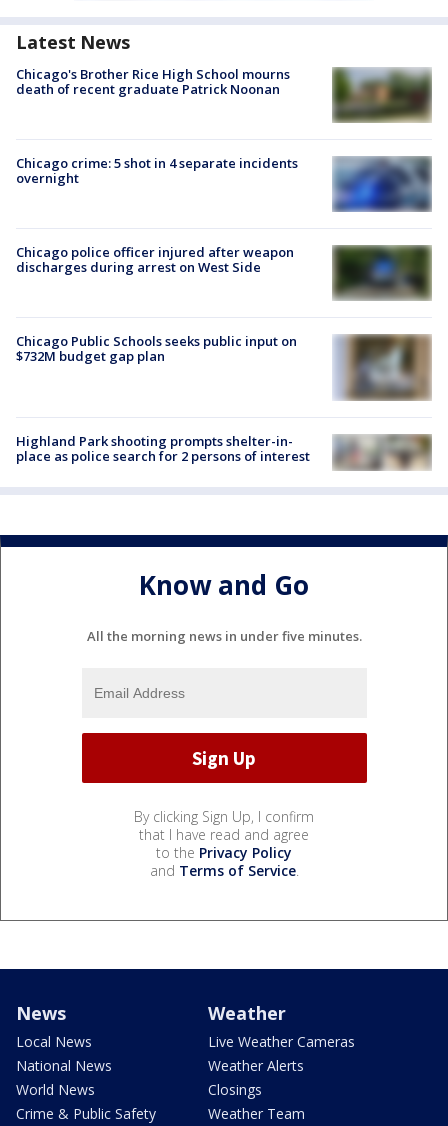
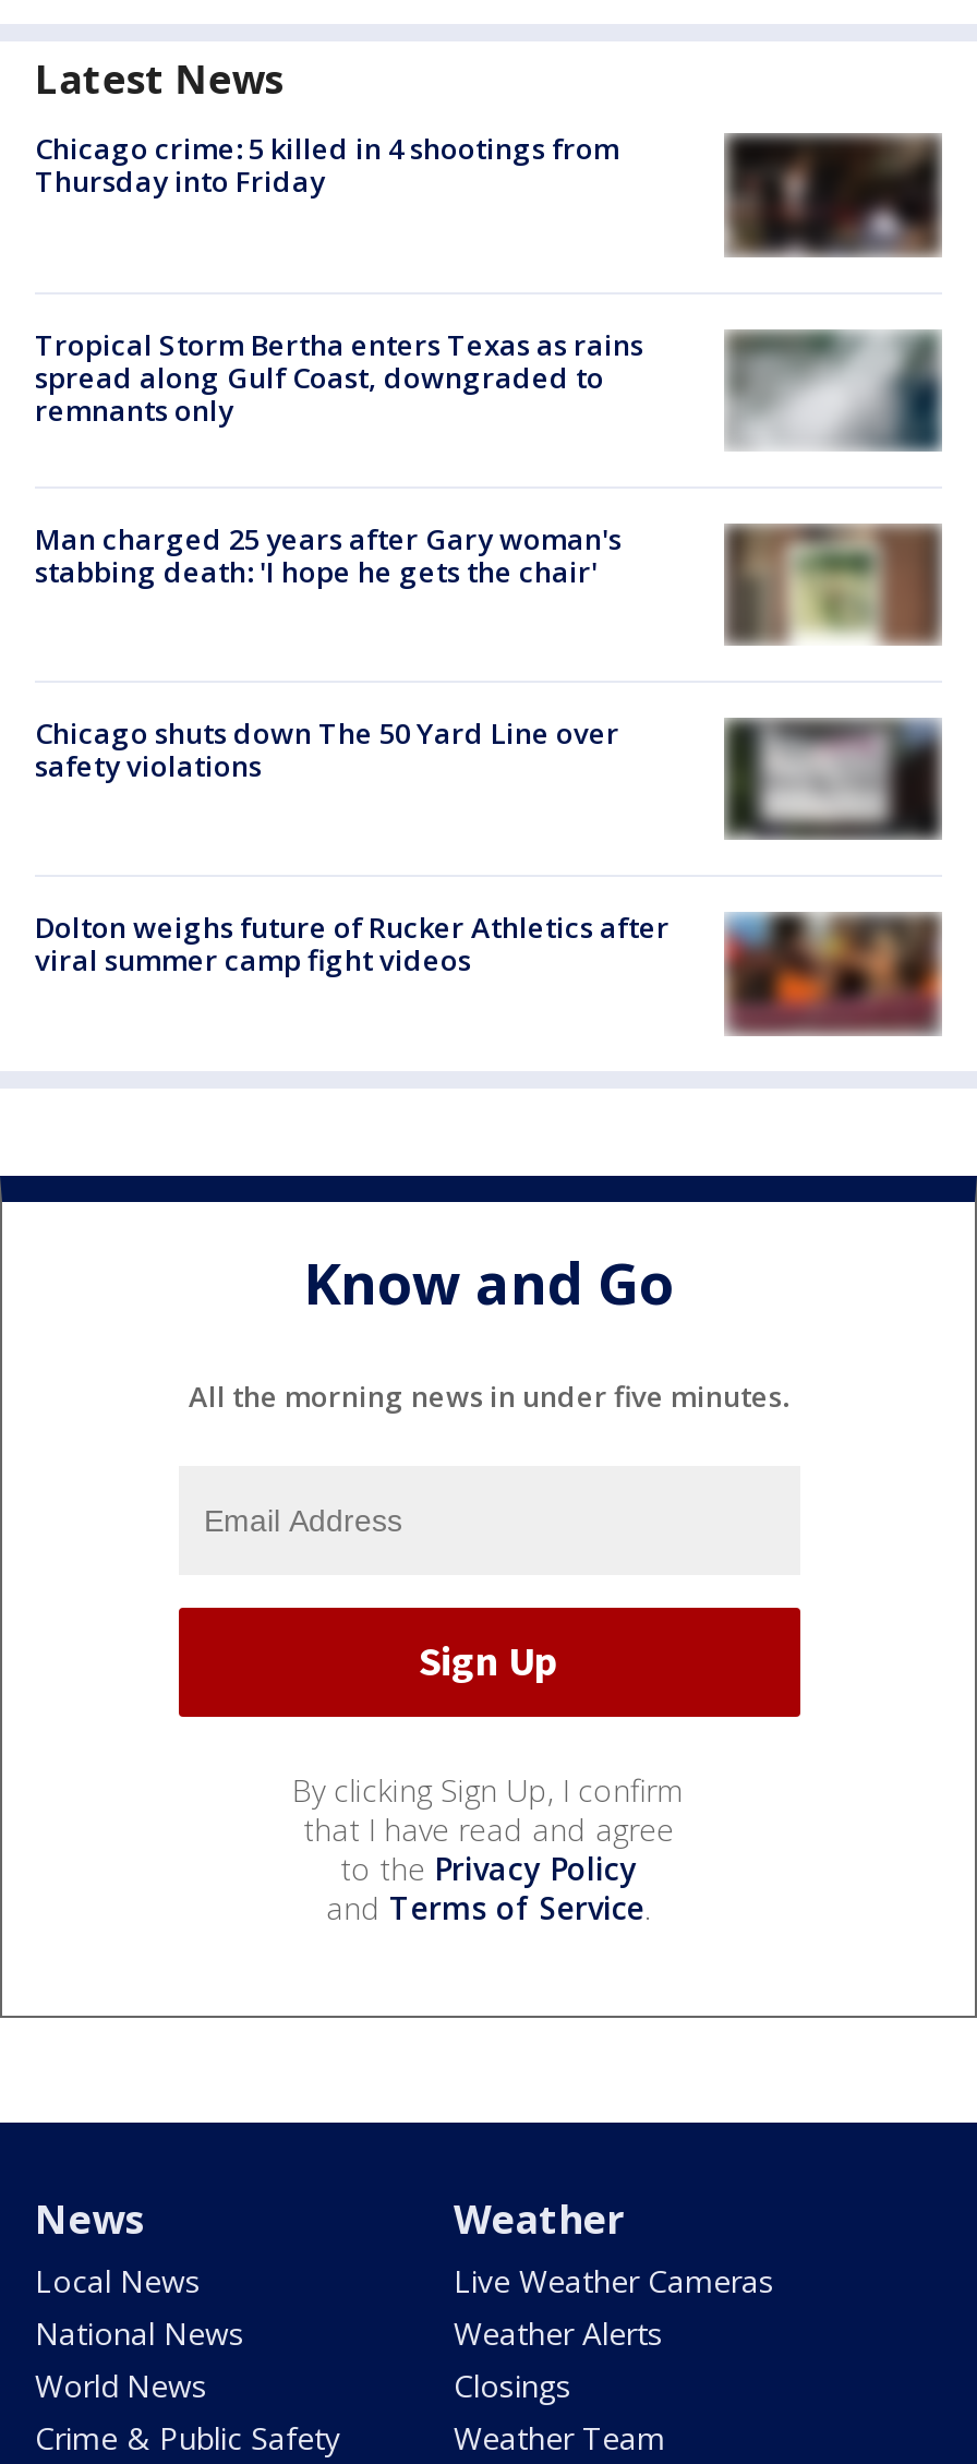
[16,65,290,98] Chicago's Brother Rice High School mourns | death of recent graduate Patrick Noonan -> [35,130,619,202] Chicago crime: 5 killed in 4 shootings from | Thursday into Friday
[336,66,432,122] [image] -> [731,131,940,253] [image]
[16,154,430,212] [image] | Chicago crime: 5 shot in 4 separate incidents | overnight -> [35,325,938,449] [image] | Tropical Storm Bertha enters Texas as rains | spread along Gulf Coast, downgraded to | remnants only
[16,243,294,276] Chicago police officer injured after weapon | discharges during arrest on West Side -> [35,520,622,592] Man charged 25 years after Gary woman's | stabbing death: 'I hope he gets the chair'
[339,247,426,301] [image] -> [739,526,927,644] [image]
[16,332,297,365] Chicago Public Schools seeks public input on | $732M budget gap plan -> [35,714,619,786] Chicago shuts down The 50 Yard Line over | safety violations
[333,335,432,402] [image] -> [724,718,942,864] [image]
[16,423,432,471] [image] | Highland Park shooting prompts shelter-in- | place as police search for 2 persons of interest -> [35,909,944,1036] [image] | Dolton weighs future of Rucker Athletics after | viral summer camp fight videos

